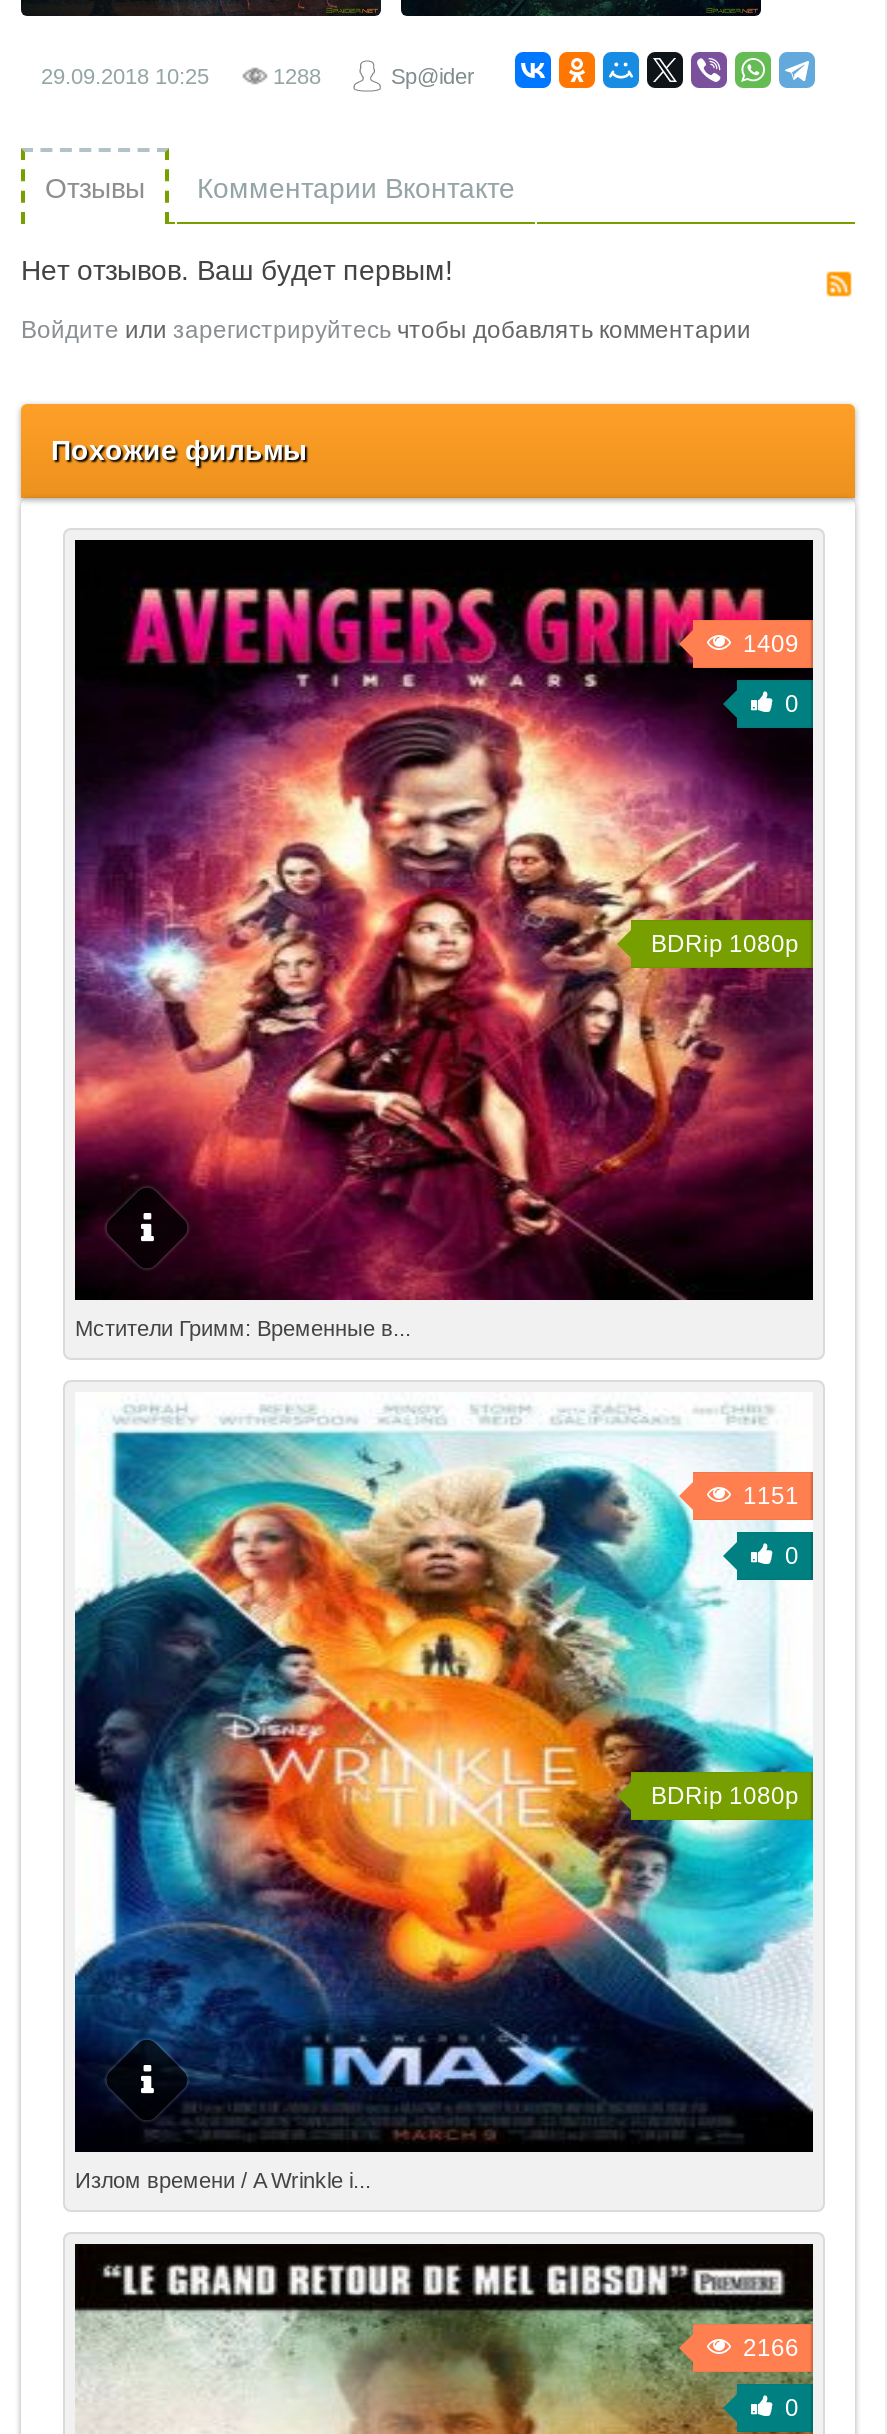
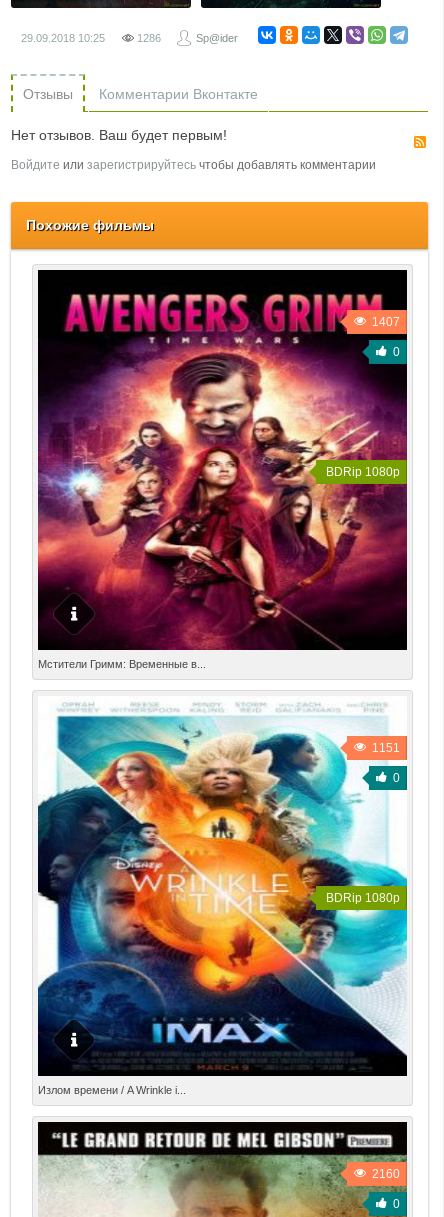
[273,64,321,88] 1288 -> [137,32,161,44] 1286
[737,630,799,658] 1409 -> [369,315,400,329] 1407
[737,2334,799,2362] 2166 -> [369,1167,400,1181] 2160

